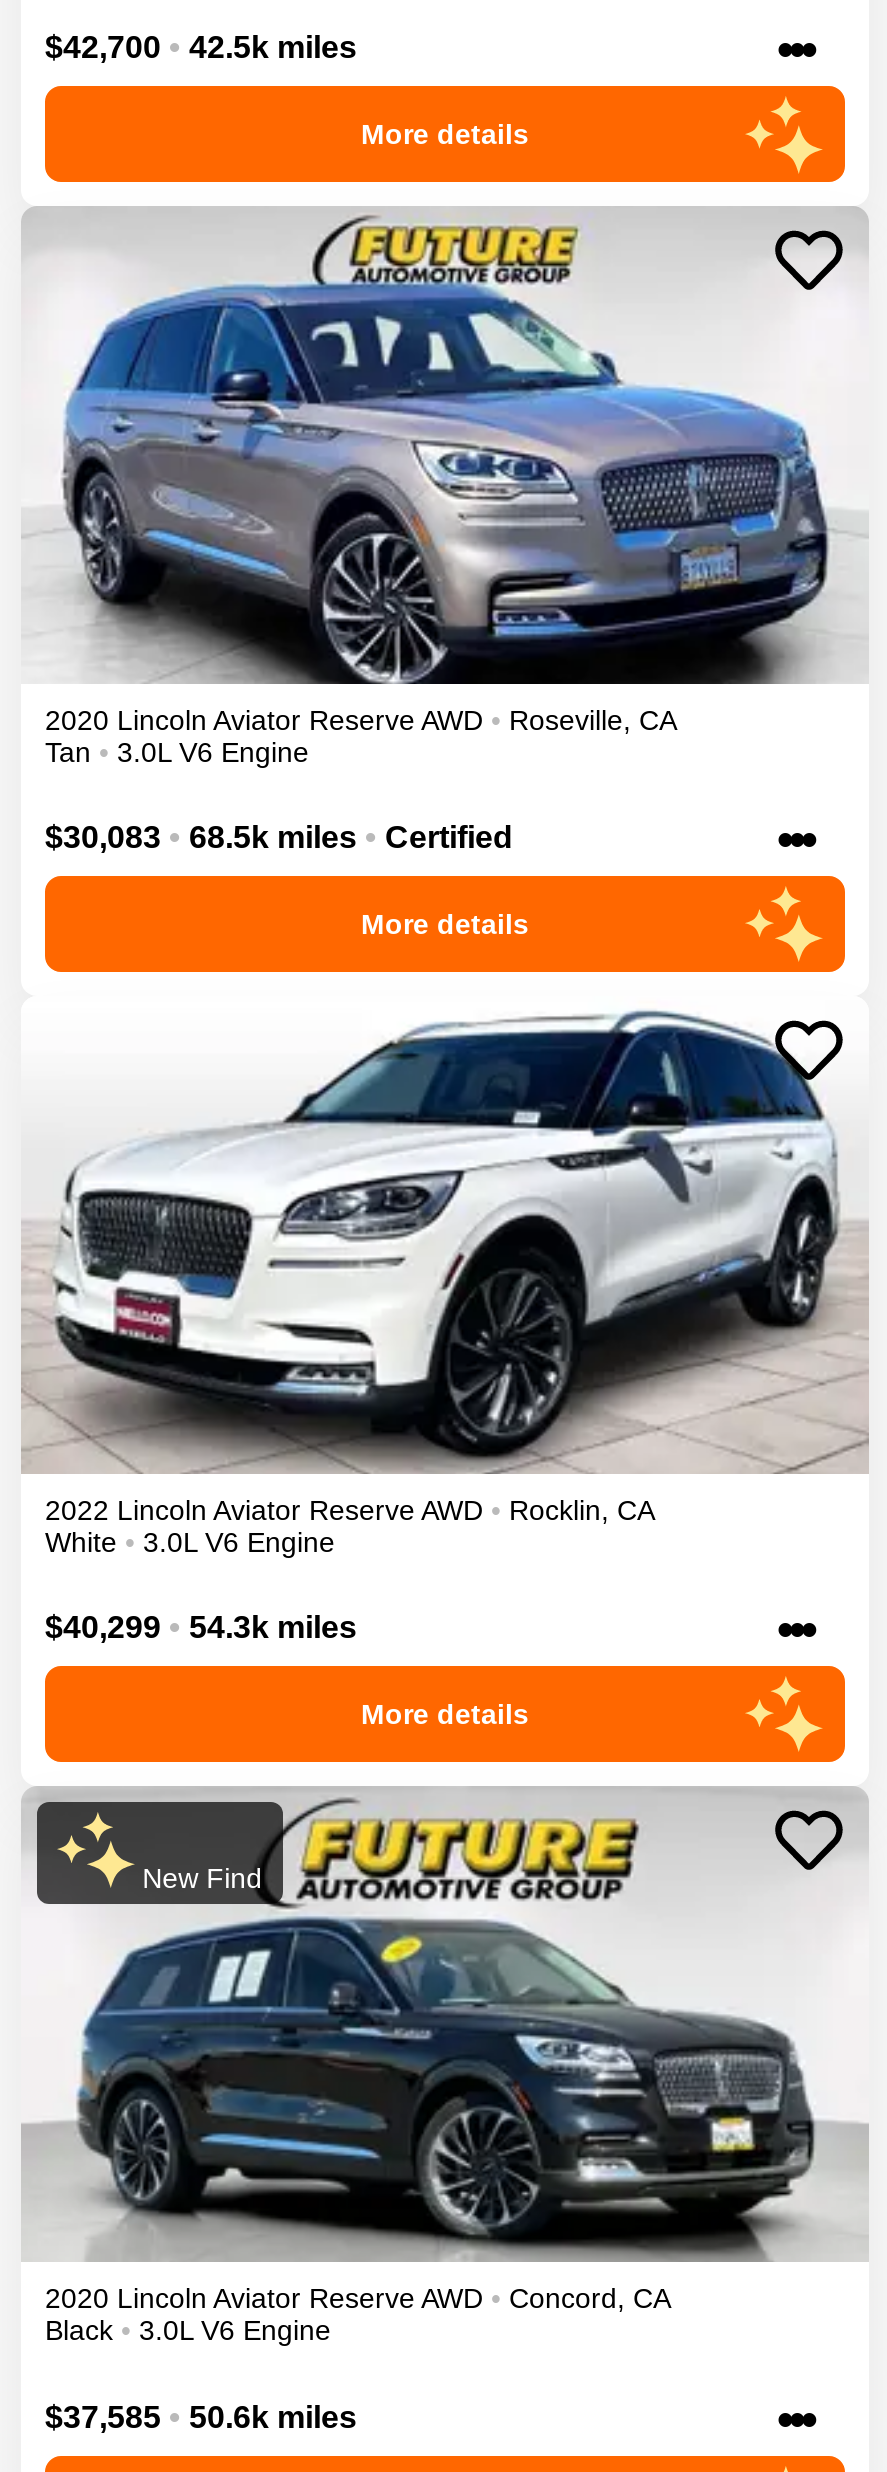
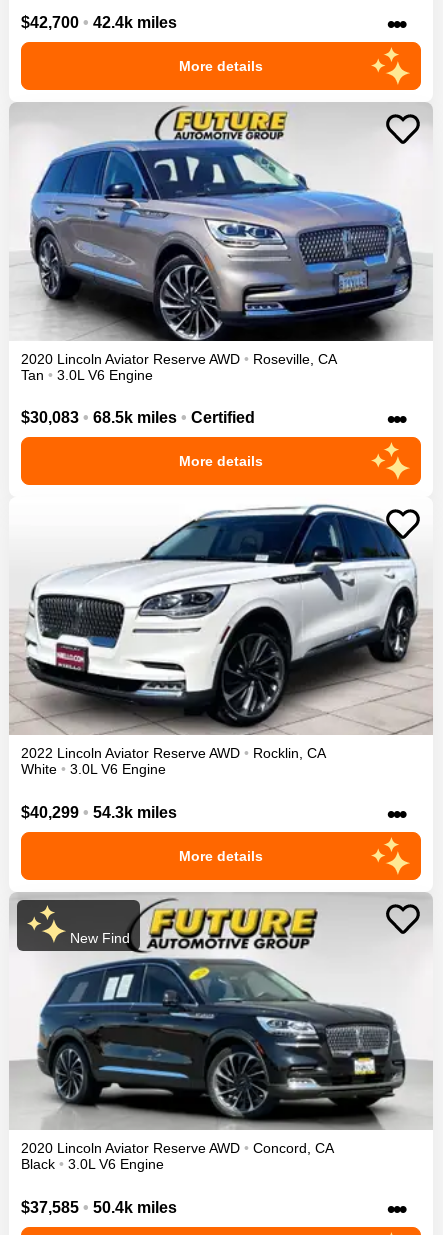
[45,30,357,64] $42,700 • 42.5k miles -> [21,14,177,31] $42,700 • 42.4k miles
[45,2399,357,2433] $37,585 • 50.6k miles -> [21,1199,177,1216] $37,585 • 50.4k miles

